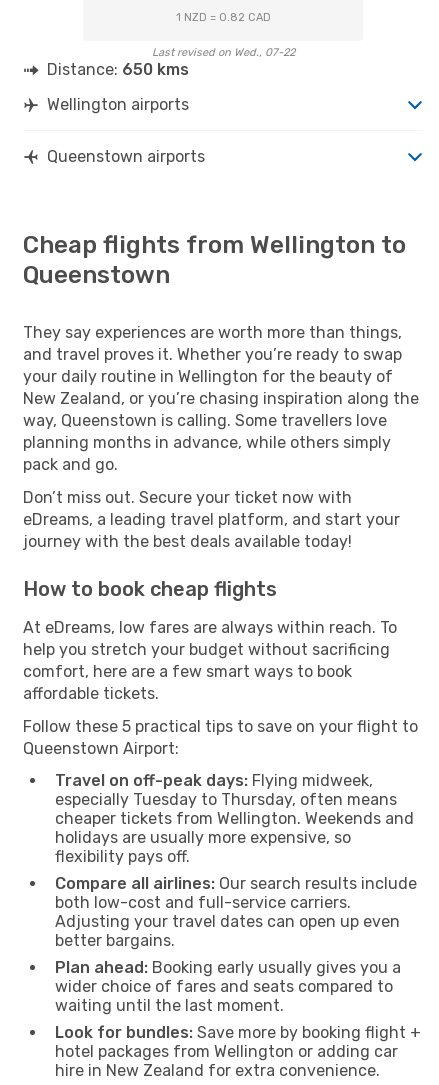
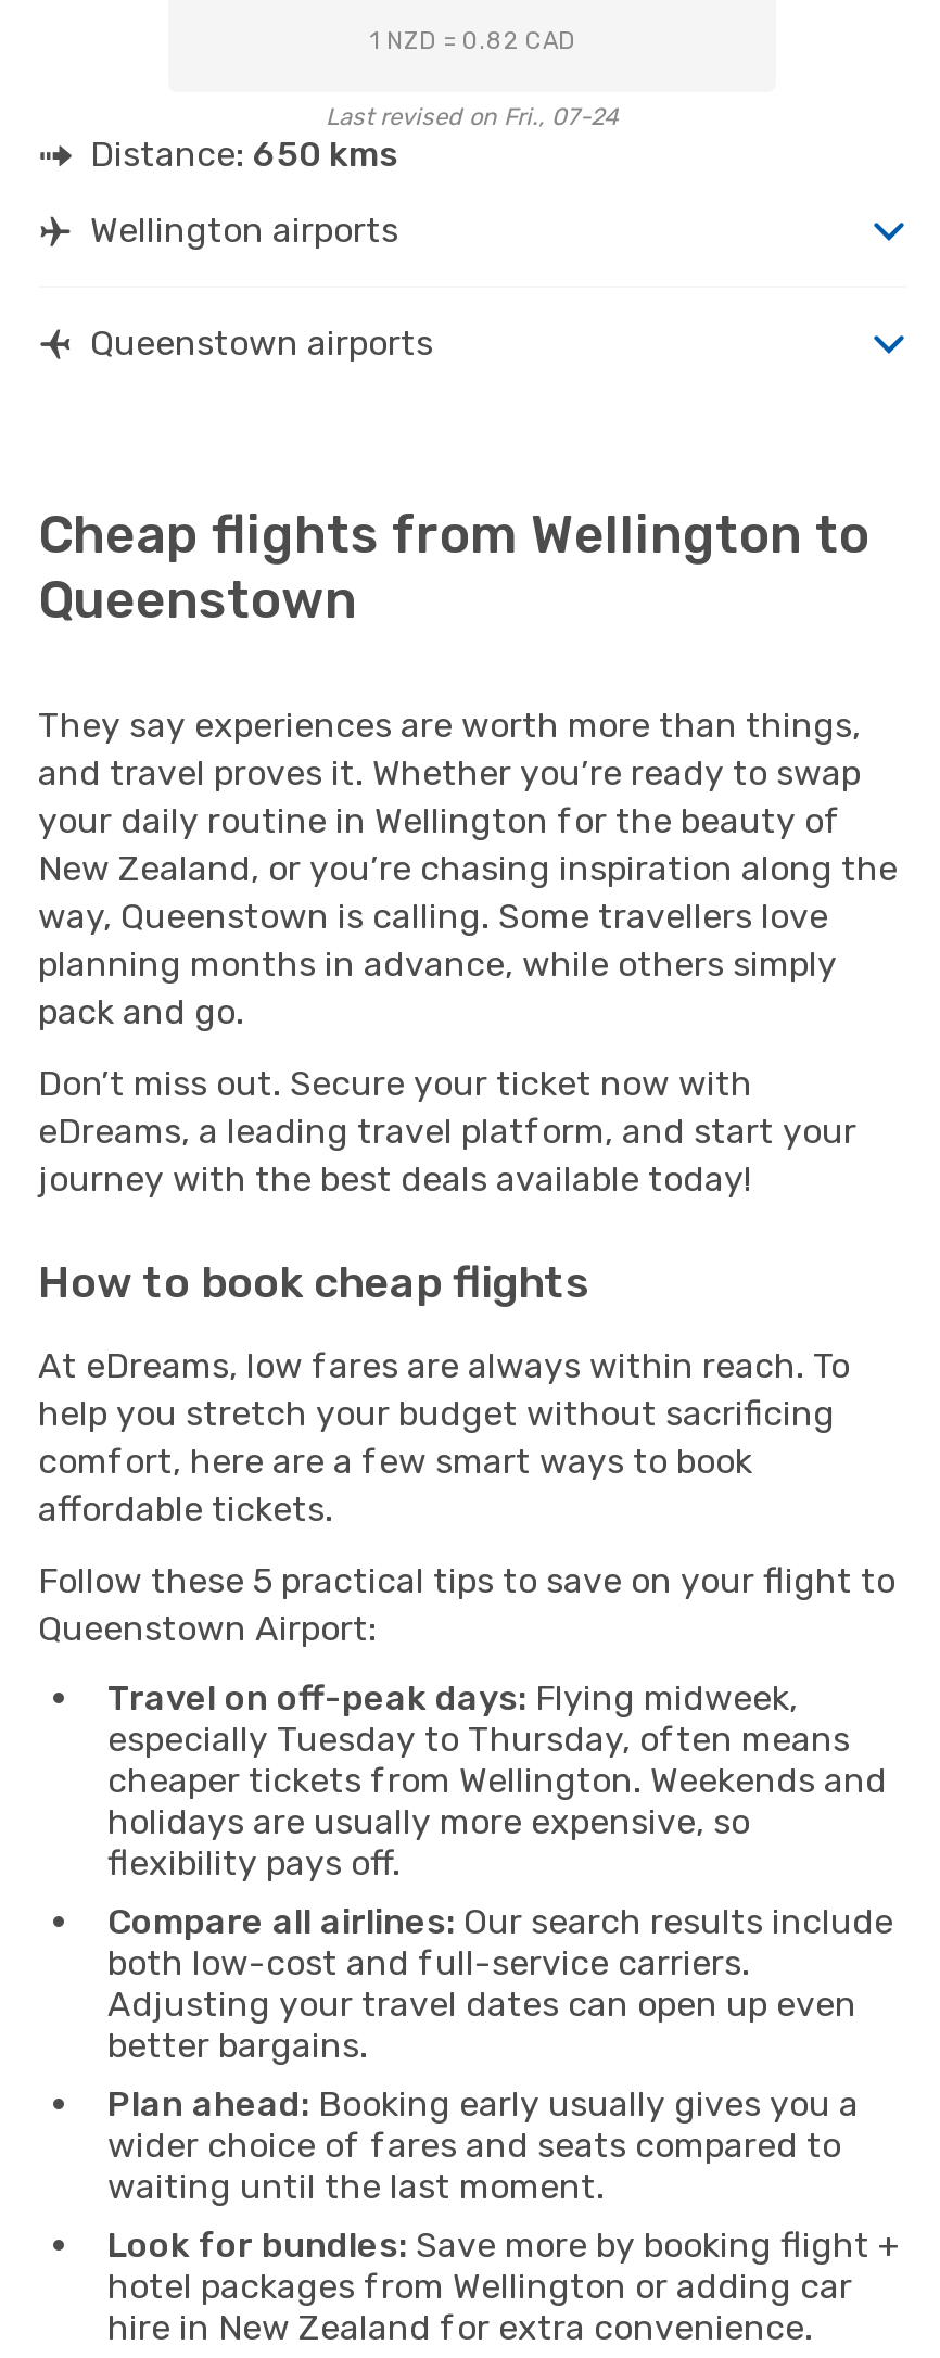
[151,46,294,59] Last revised on Wed., 07-22 -> [326,103,619,131] Last revised on Fri., 07-24

